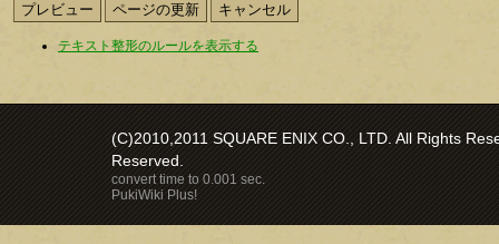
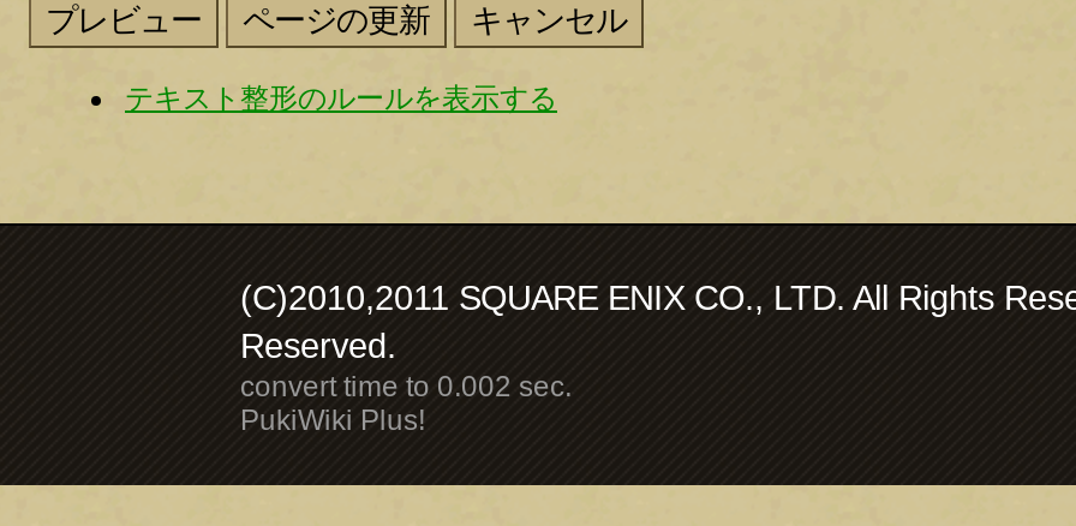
[111,172,265,187] convert time to 0.001 sec. -> [240,370,572,404] convert time to 0.002 sec.

